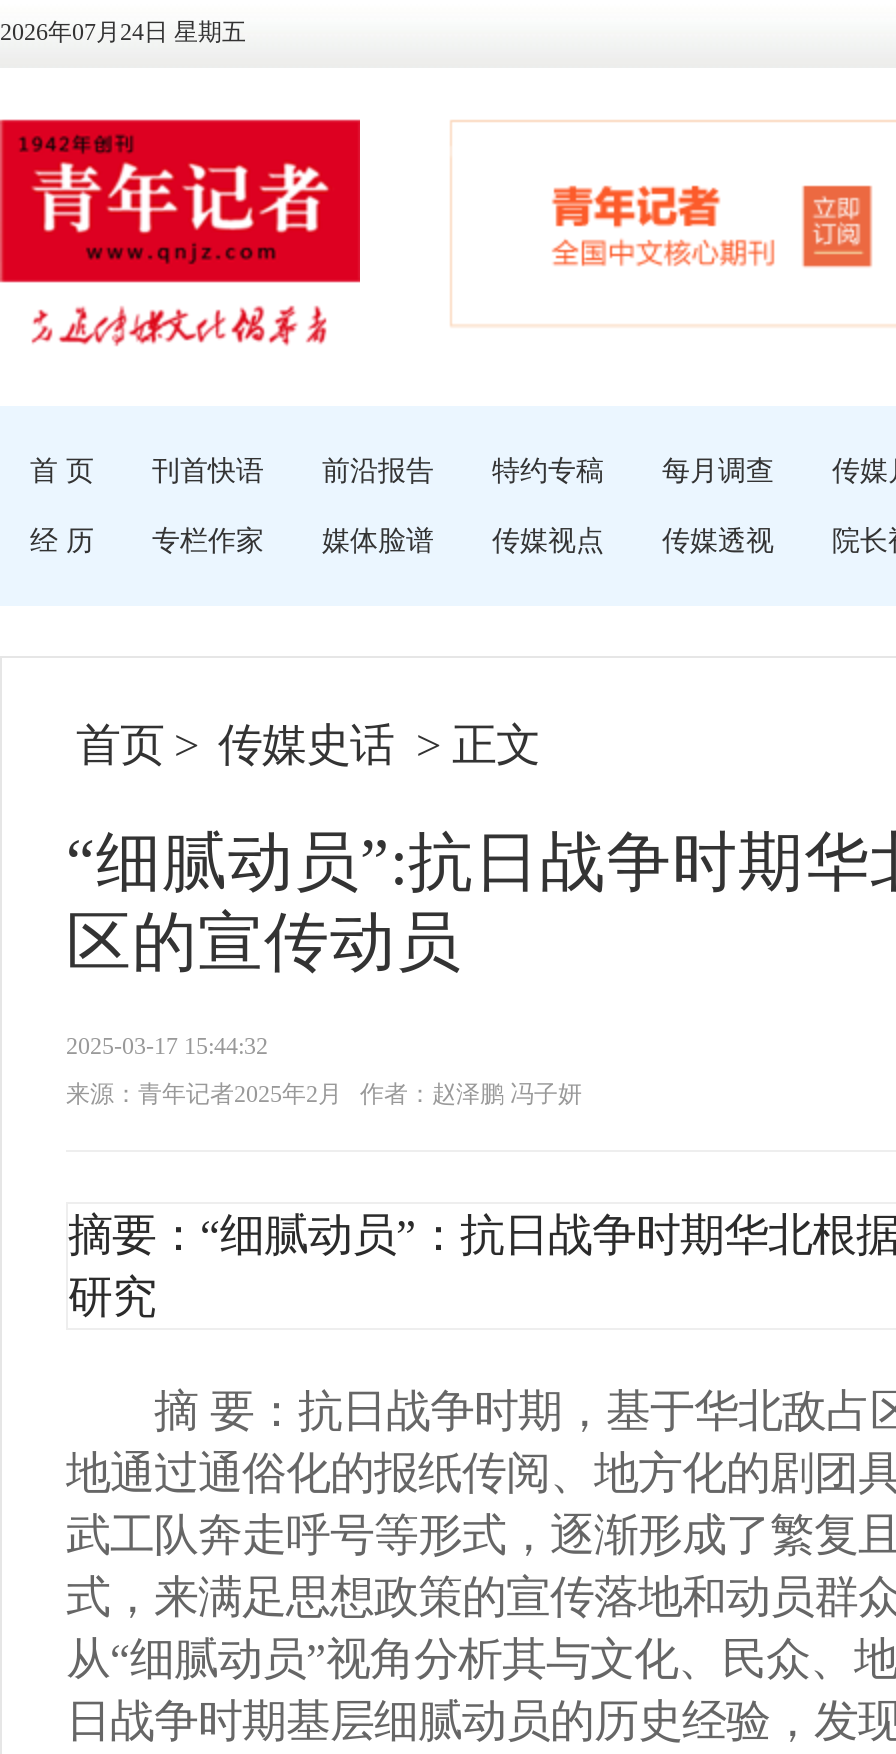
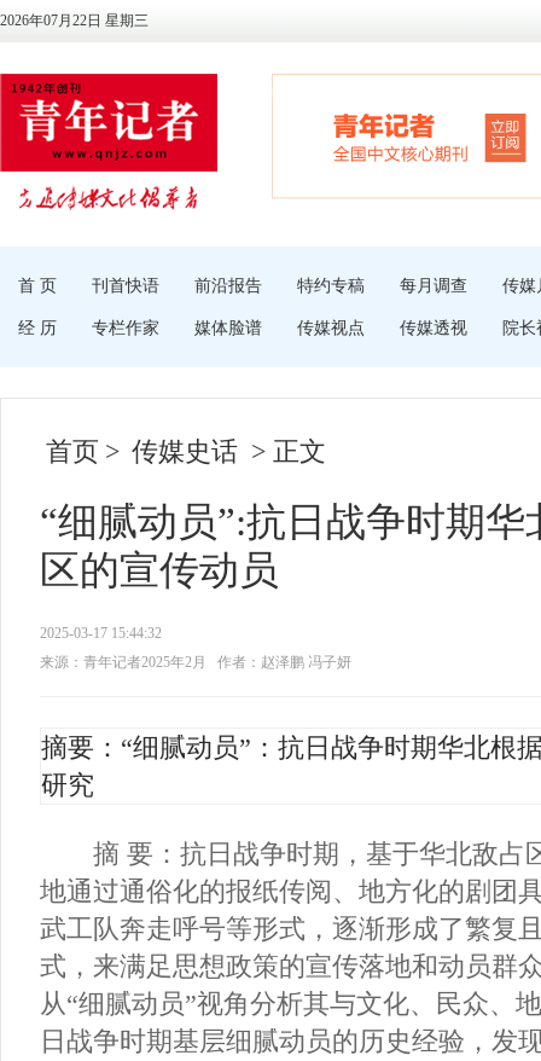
[0,18,246,46] 2026年07月24日 星期五 -> [0,12,149,29] 2026年07月22日 星期三

